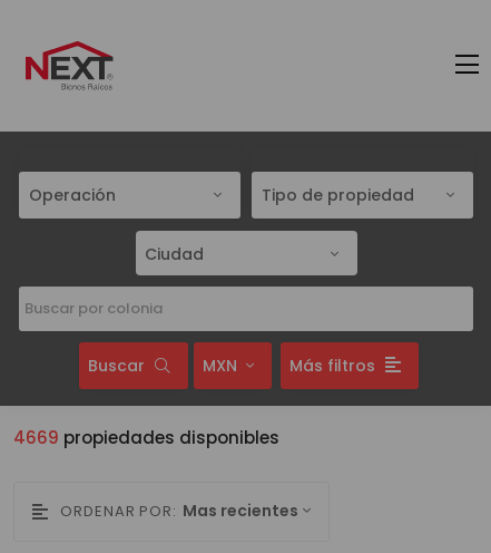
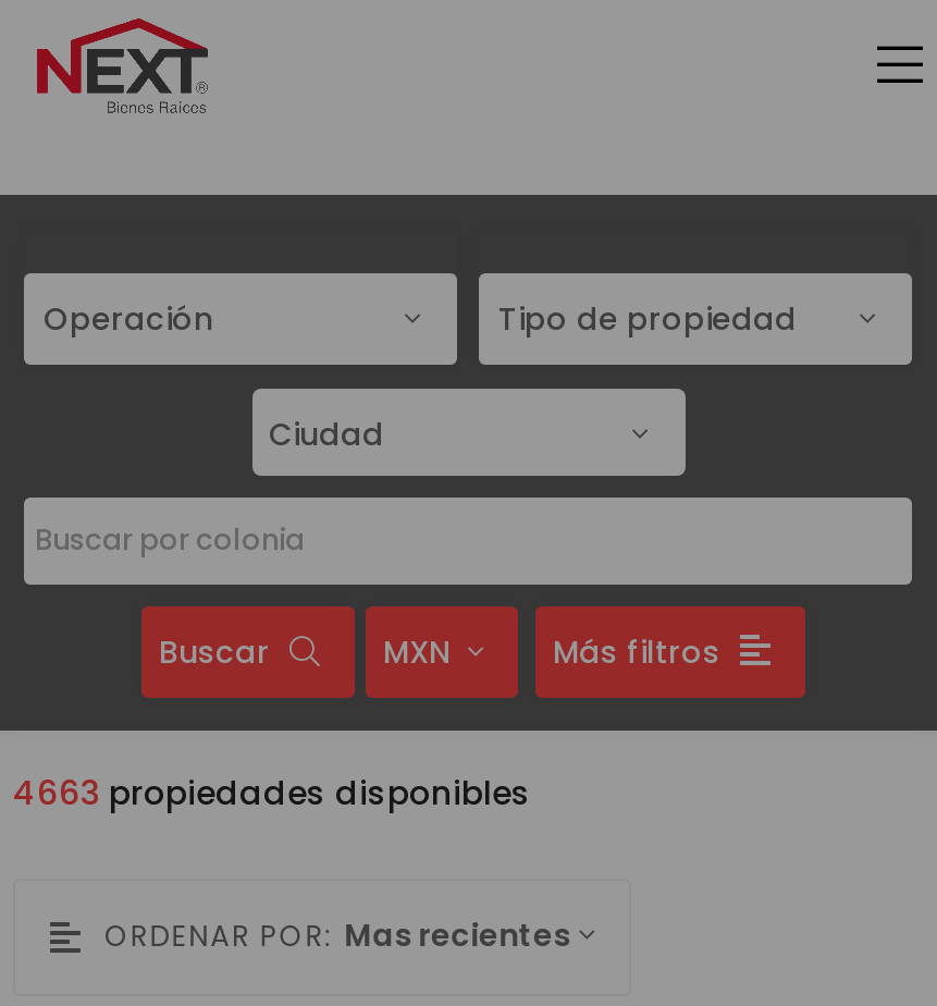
[13,426,279,450] 4669 propiedades disponibles -> [13,770,531,816] 4663 propiedades disponibles

